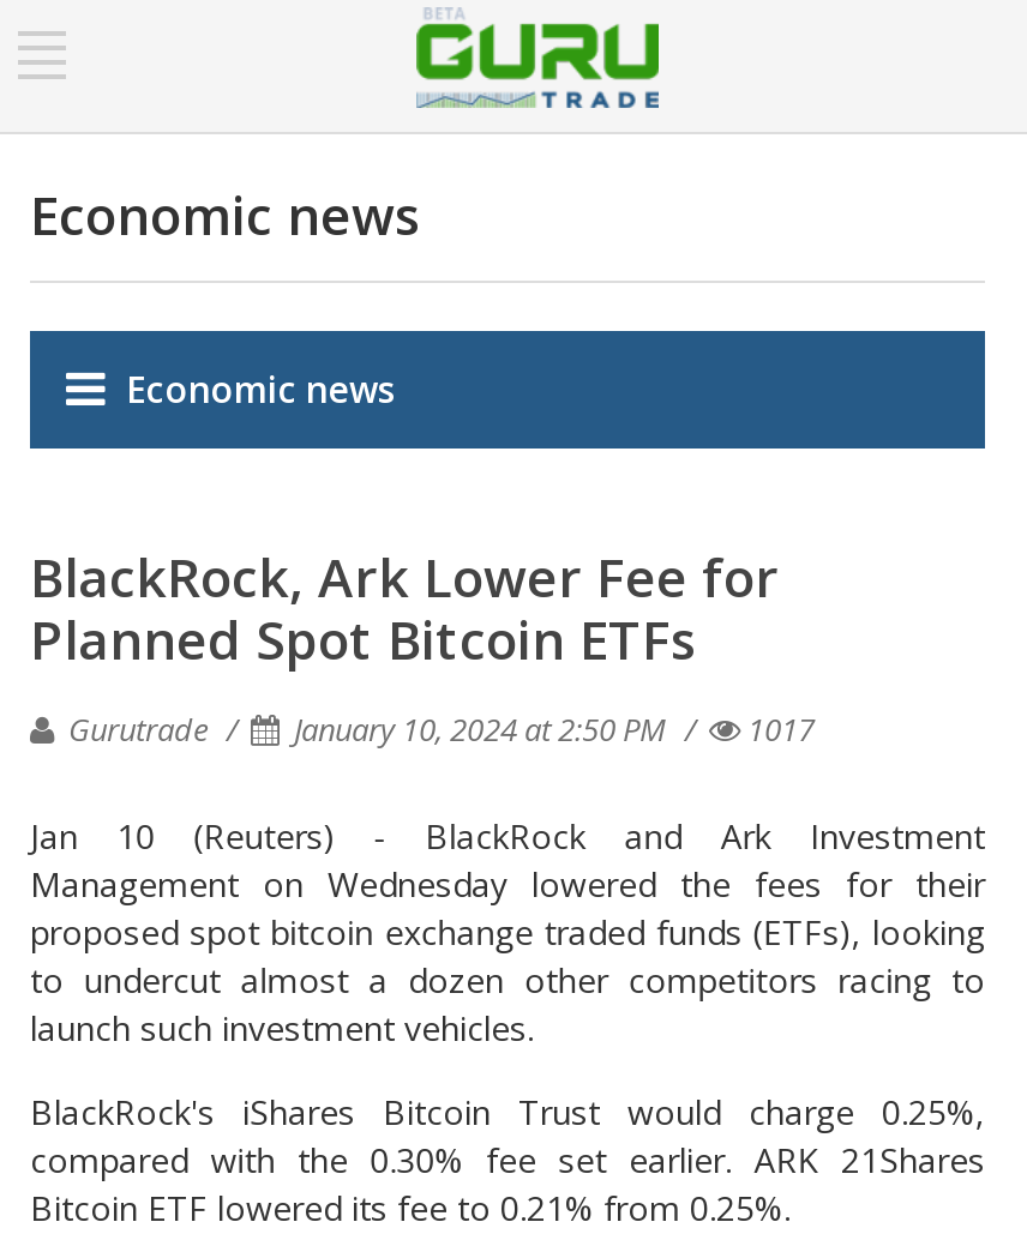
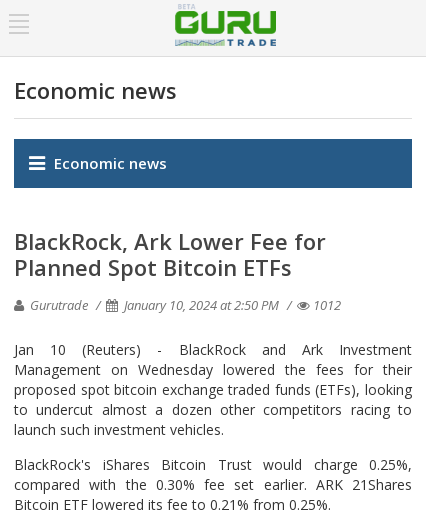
[61,708,815,751] Gurutrade January 10, 2024 at 2:50 PM 1017 -> [27,296,341,314] Gurutrade January 10, 2024 at 2:50 PM 1012

